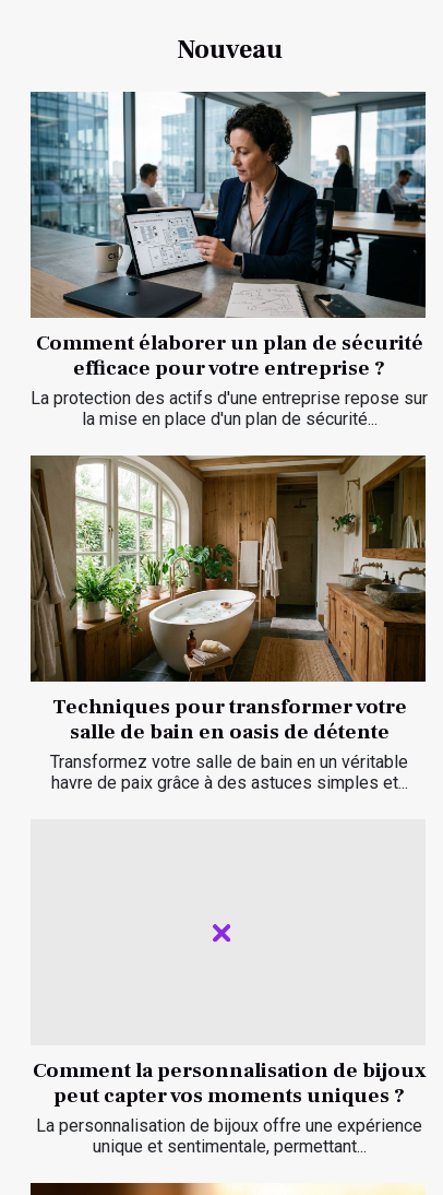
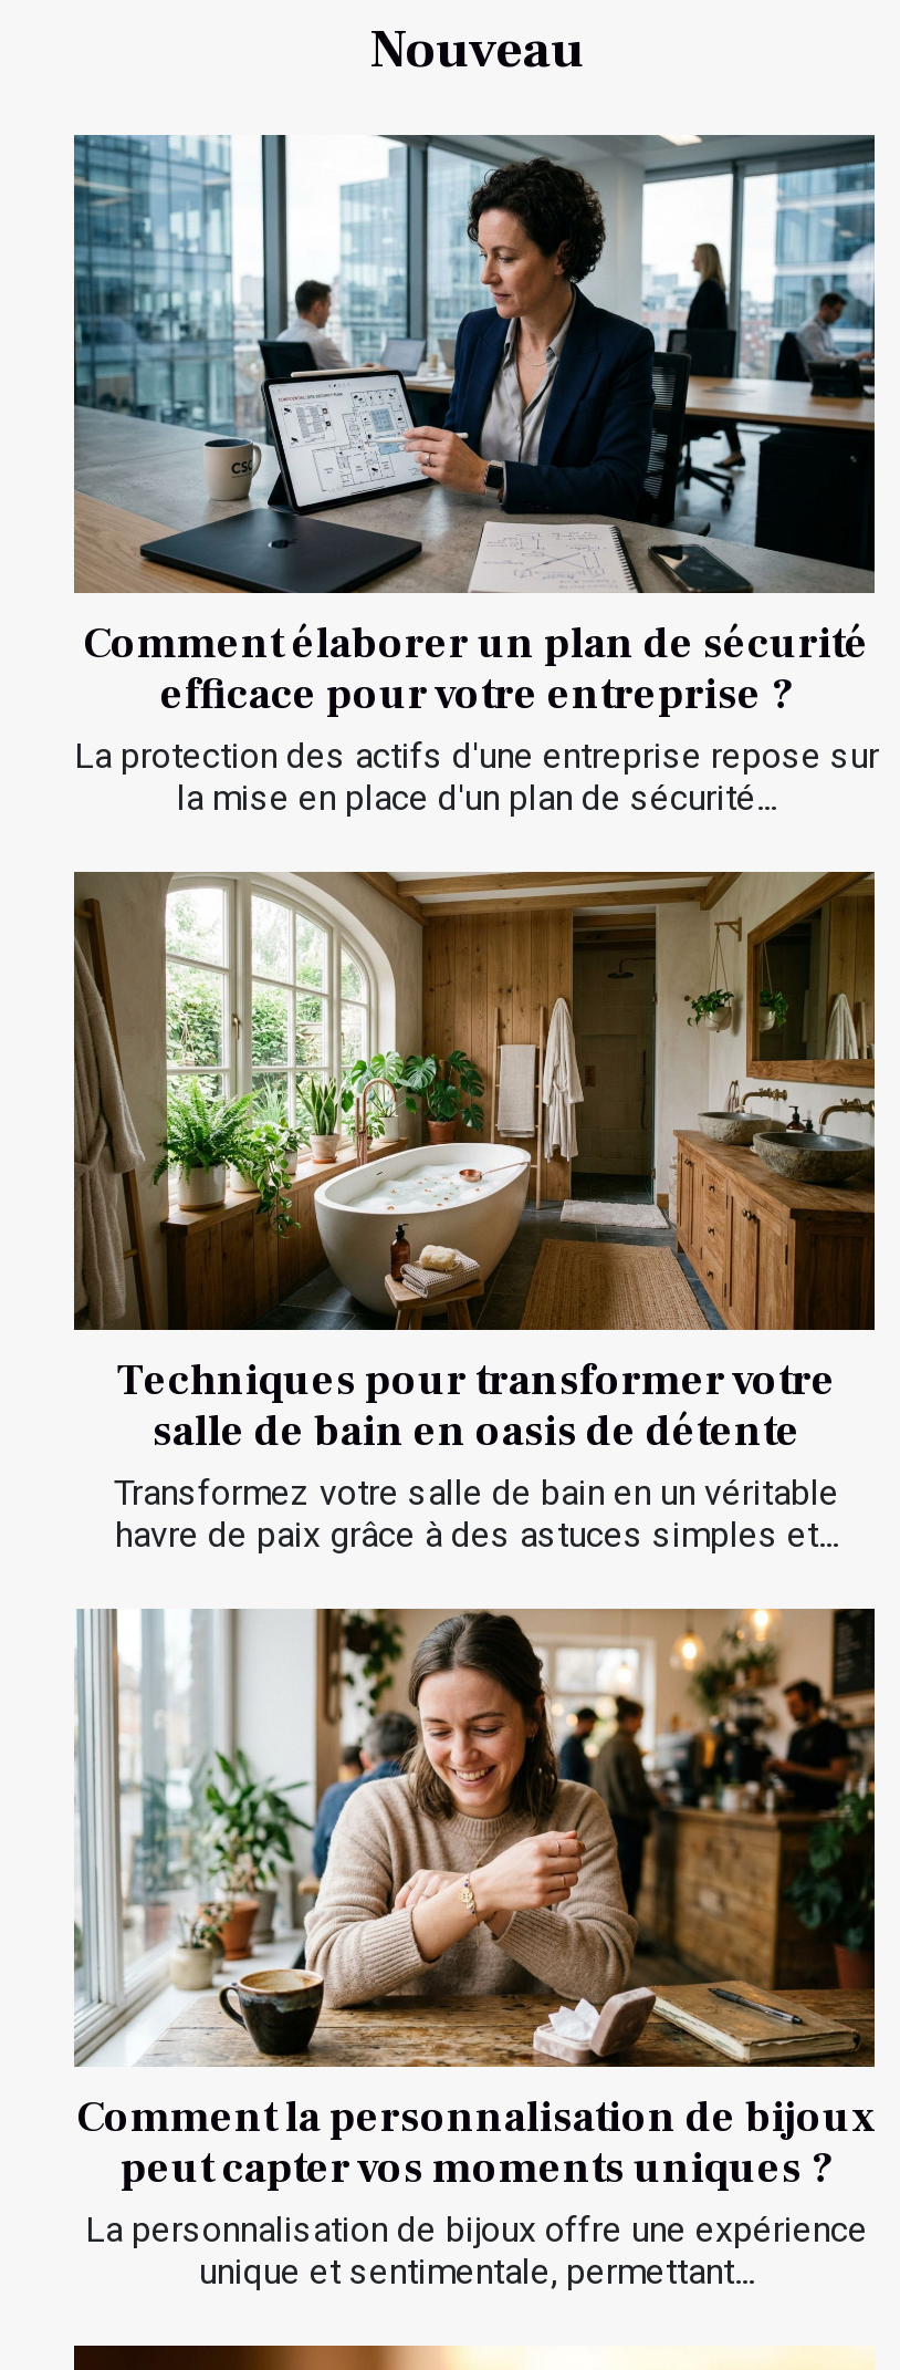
none -> [72,1607,877,2069] [image]

